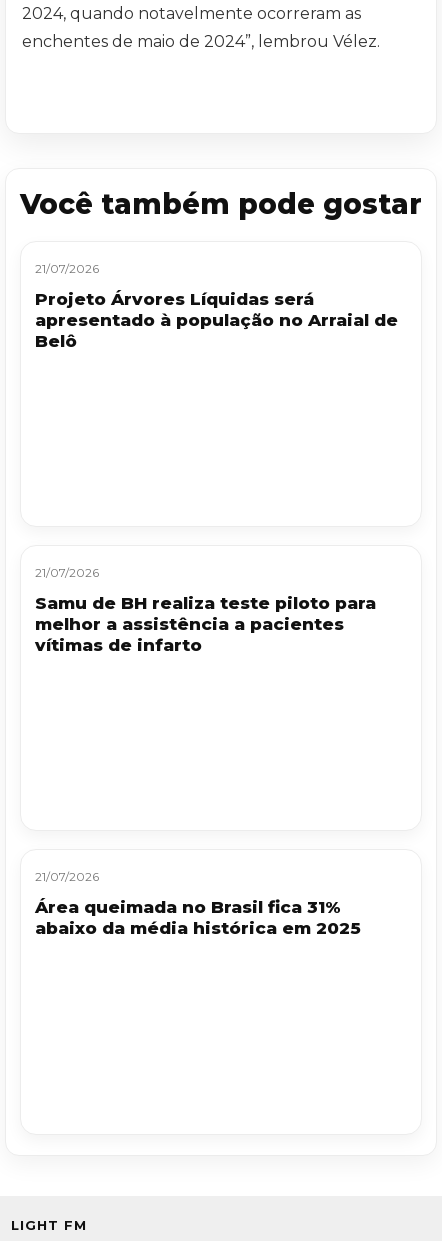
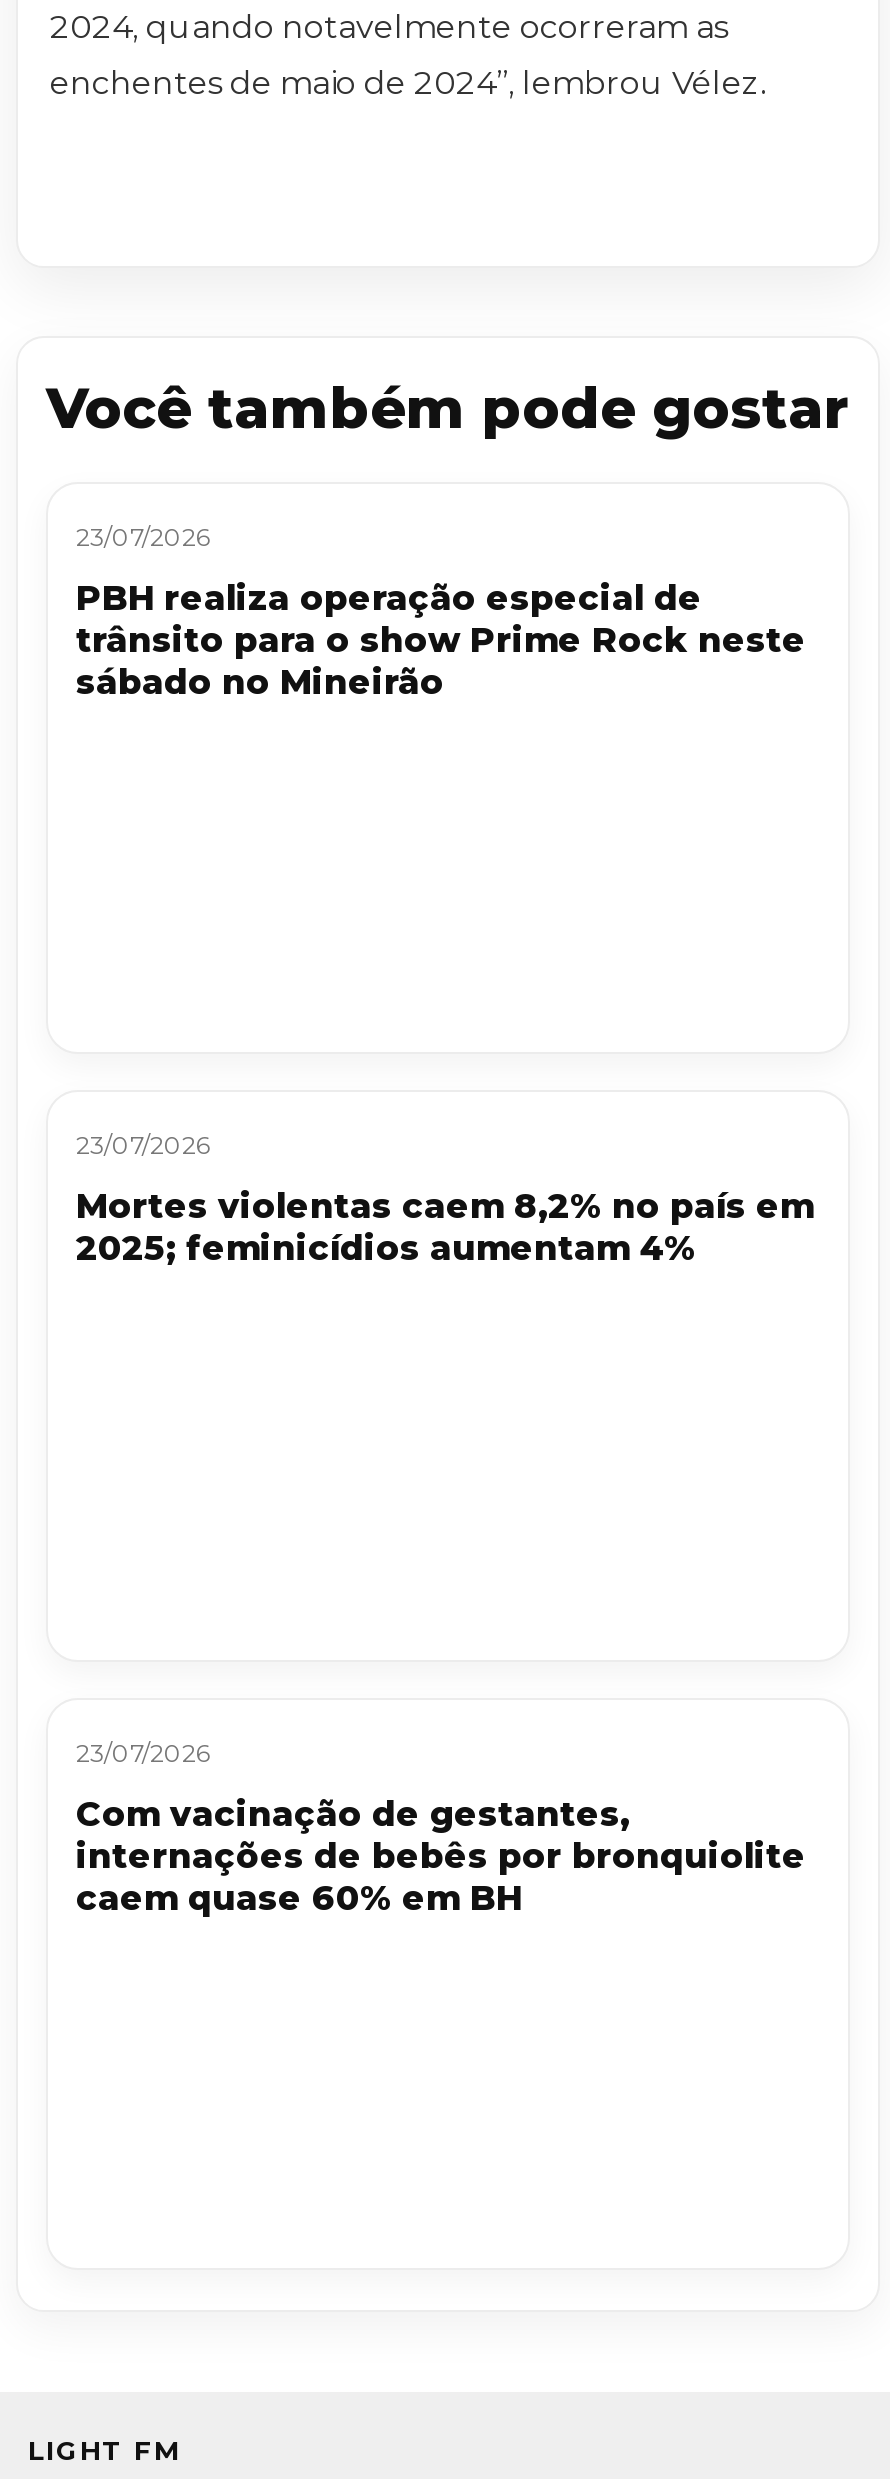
[35,261,99,276] 21/07/2026 -> [76,522,210,552] 23/07/2026
[35,289,398,351] Projeto Árvores Líquidas será | apresentado à população no Arraial de | Belô -> [76,578,806,702] PBH realiza operação especial de | trânsito para o show Prime Rock neste | sábado no Mineirão
[35,565,99,580] 21/07/2026 -> [76,1130,210,1160] 23/07/2026
[35,593,376,655] Samu de BH realiza teste piloto para | melhor a assistência a pacientes | vítimas de infarto -> [76,1186,814,1268] Mortes violentas caem 8,2% no país em | 2025; feminicídios aumentam 4%
[35,869,99,884] 21/07/2026 -> [76,1738,210,1768] 23/07/2026
[35,897,361,938] Área queimada no Brasil fica 31% | abaixo da média histórica em 2025 -> [76,1794,806,1918] Com vacinação de gestantes, | internações de bebês por bronquiolite | caem quase 60% em BH

